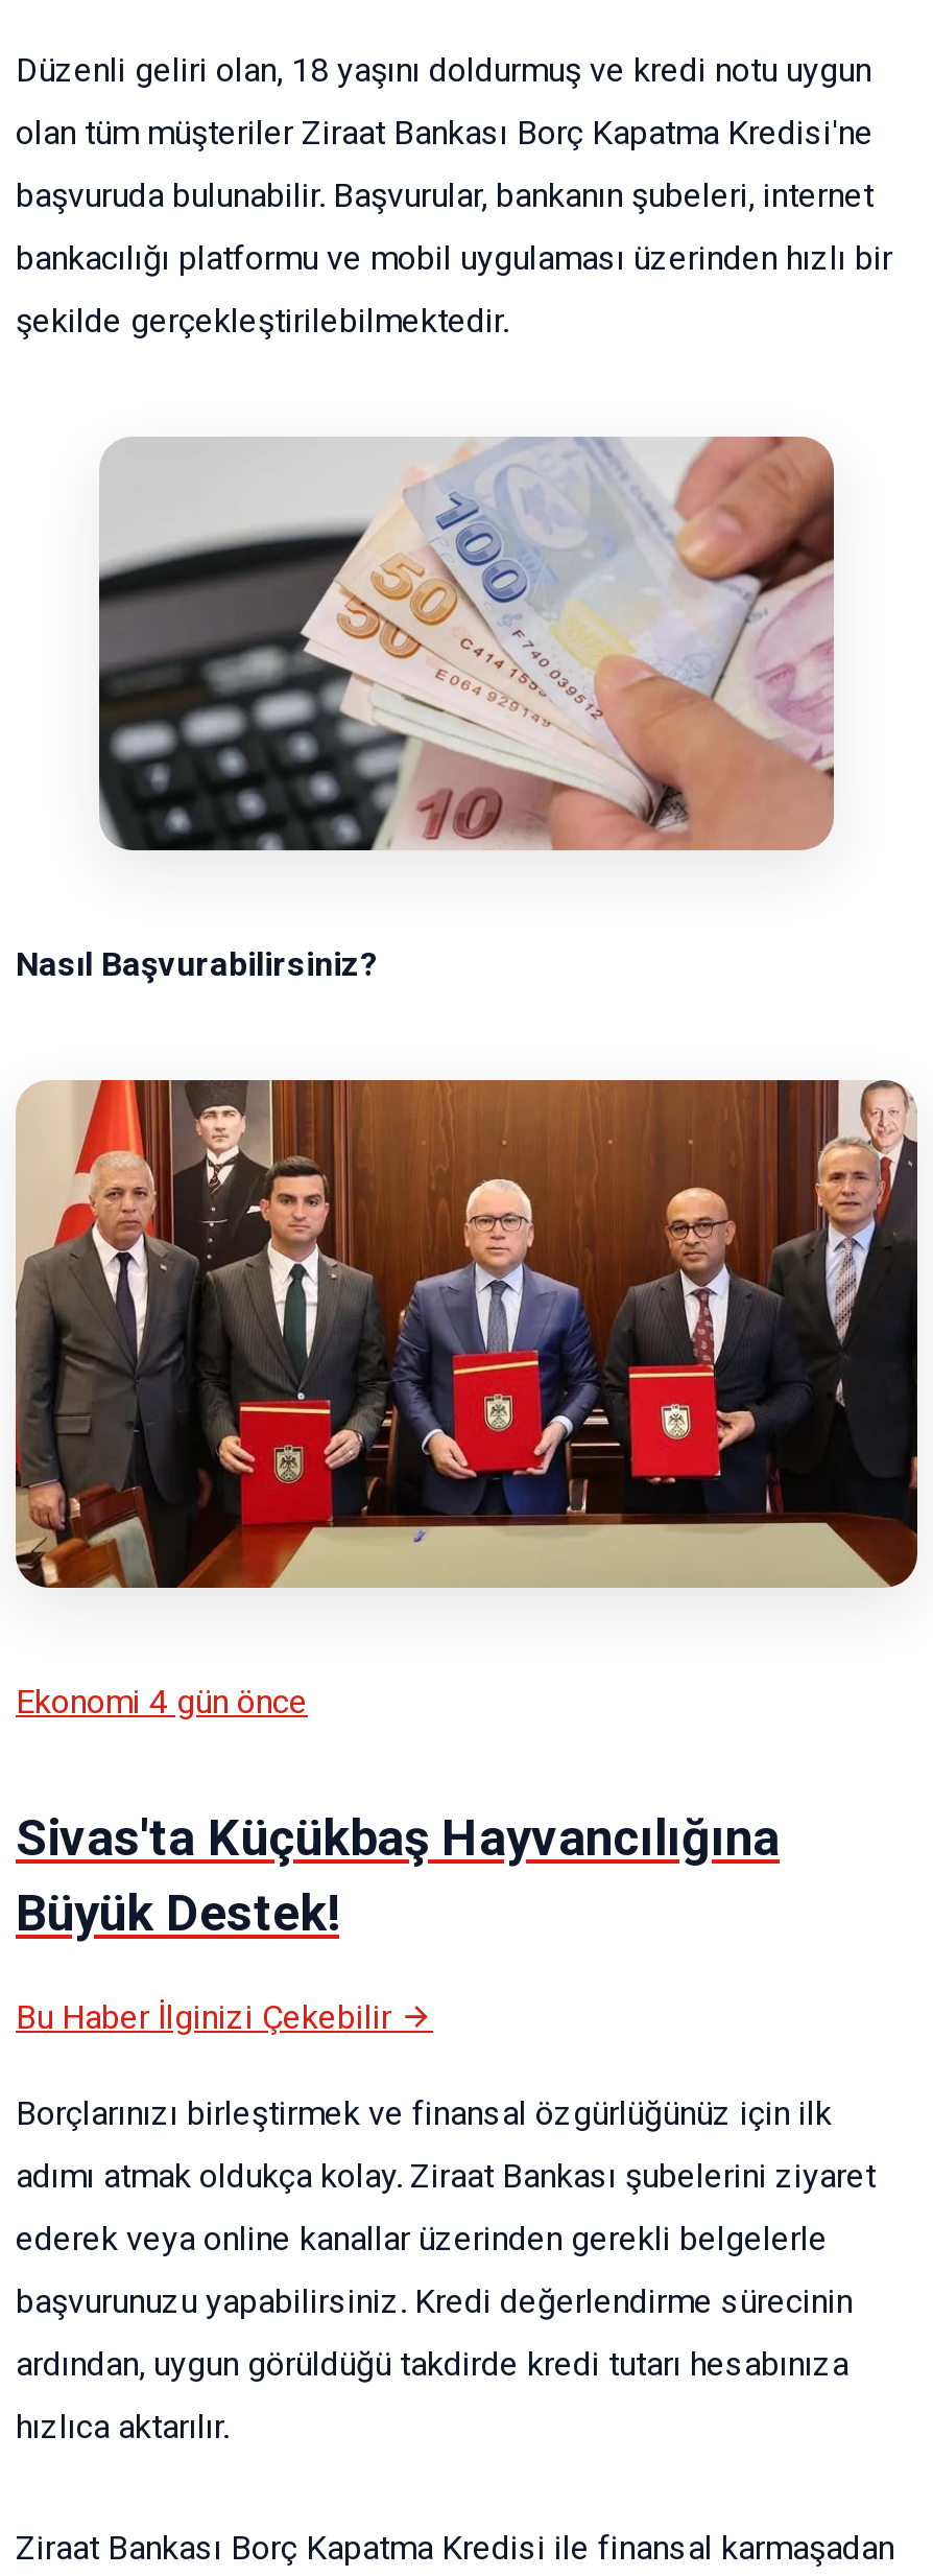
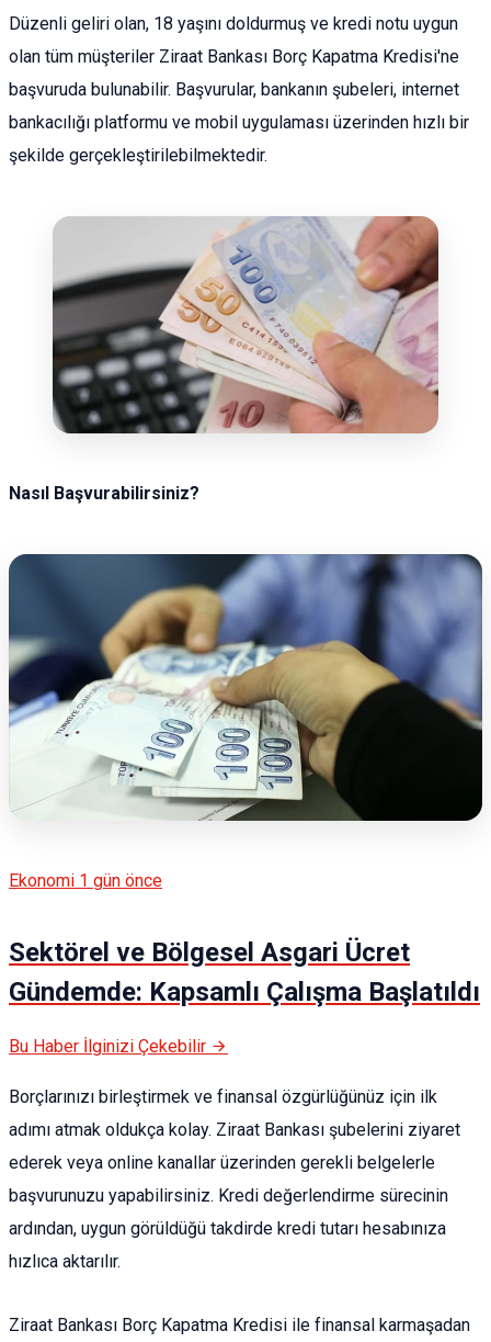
[14,1078,919,1590] [image] -> [8,553,483,822] [image]
[16,1682,308,1721] Ekonomi 4 gün önce -> [9,870,162,891] Ekonomi 1 gün önce
[16,1809,780,1943] Sivas'ta Küçükbaş Hayvancılığına | Büyük Destek! -> [9,937,480,1007] Sektörel ve Bölgesel Asgari Ücret | Gündemde: Kapsamlı Çalışma Başlatıldı

